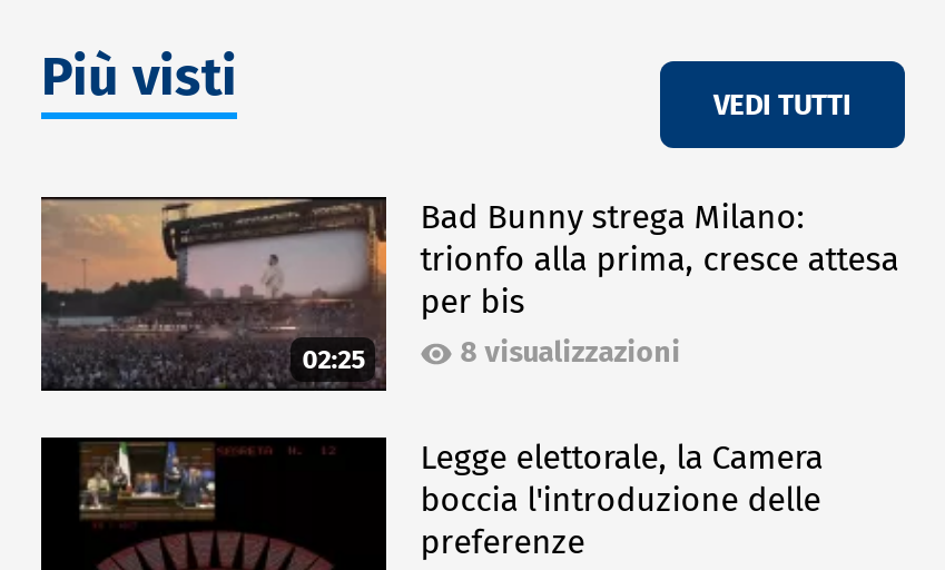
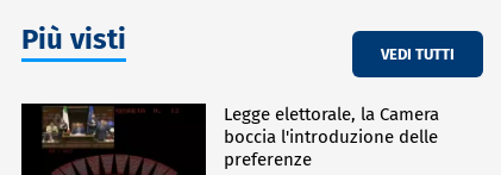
[39,197,388,395] [image] | 02:25 -> none
[420,198,899,370] Bad Bunny strega Milano: | trionfo alla prima, cresce attesa | per bis | 8 visualizzazioni -> none

